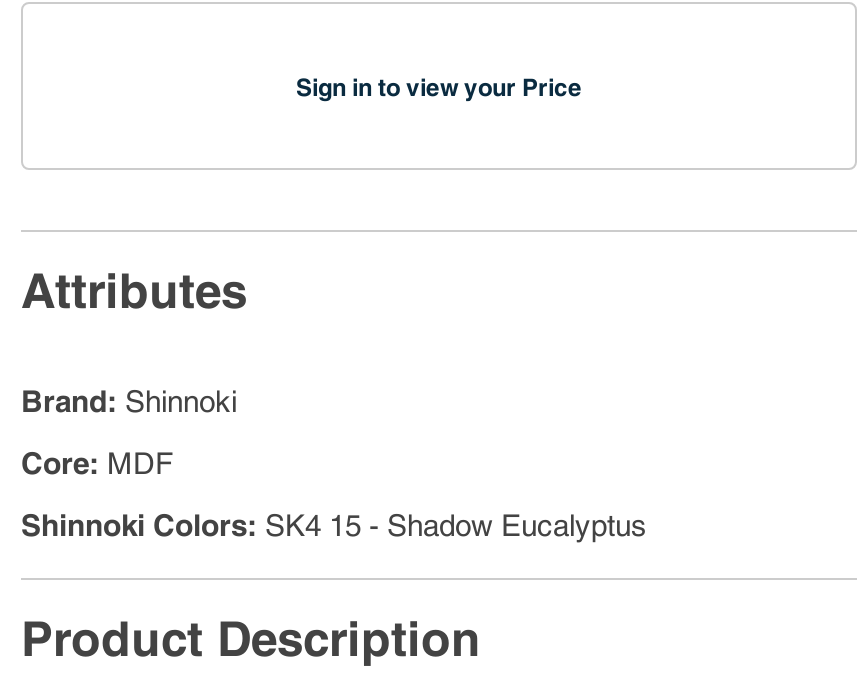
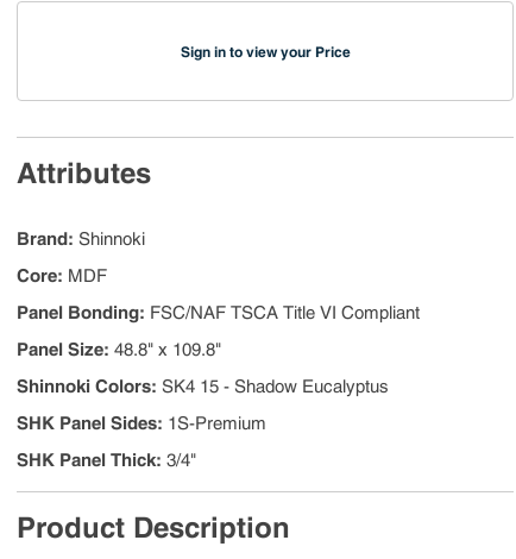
none -> [17,302,420,360] Panel Bonding: FSC/NAF TSCA Title VI Compliant | Panel Size: 48.8" x 109.8"
none -> [17,413,266,471] SHK Panel Sides: 1S-Premium | SHK Panel Thick: 3/4"

